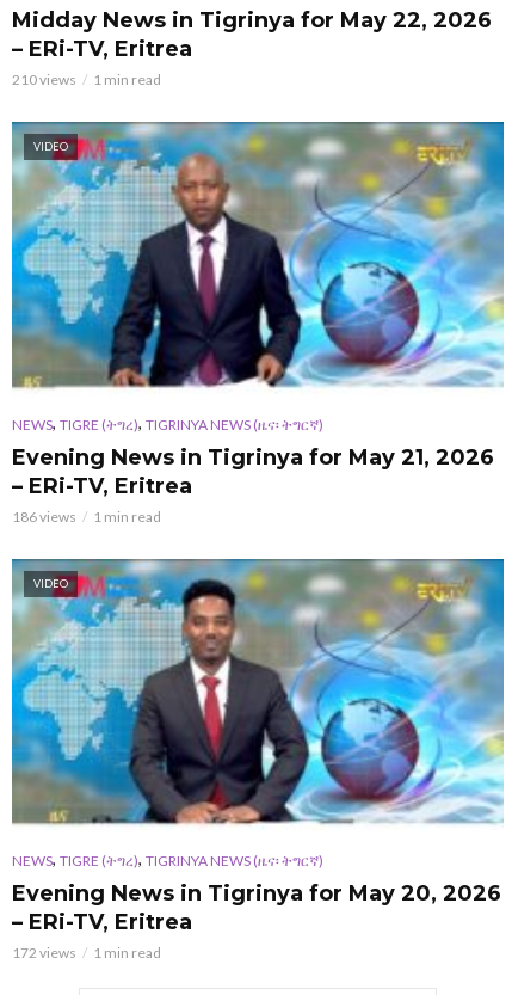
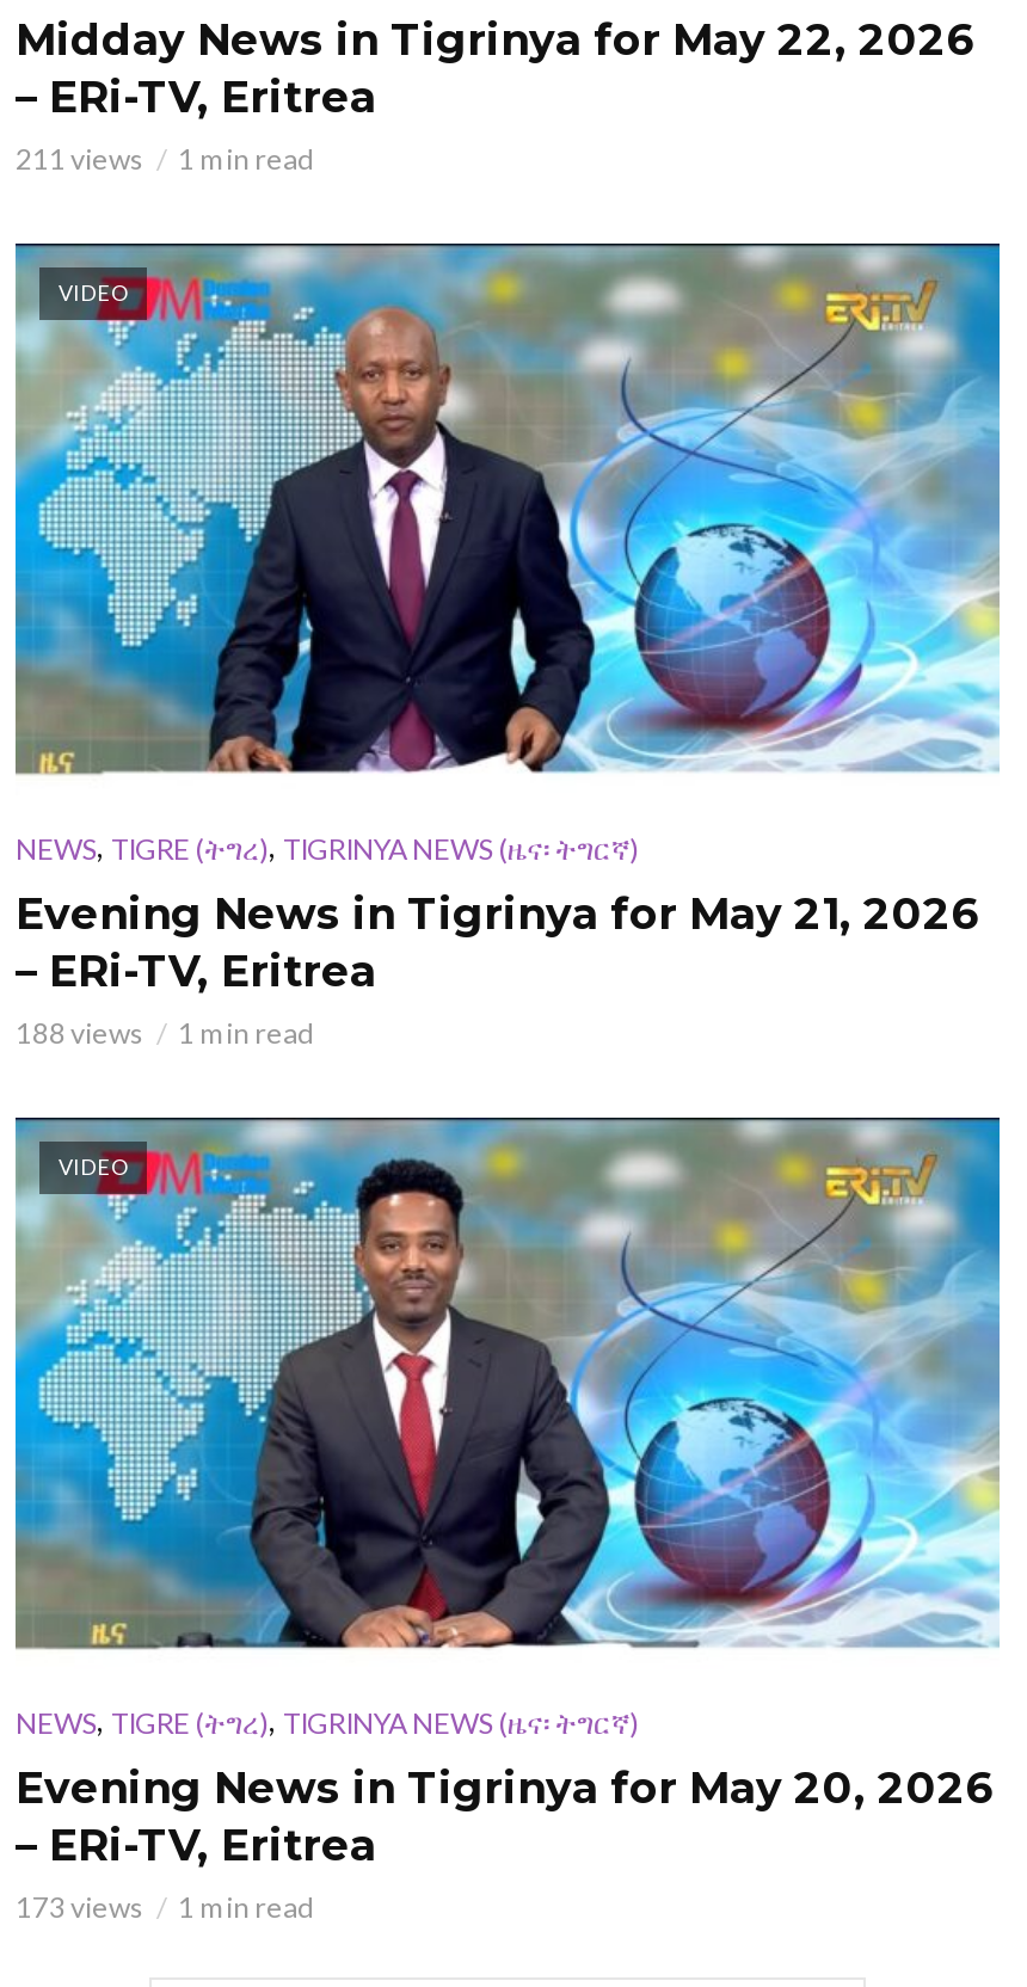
[12,71,161,89] 210 views 1 min read -> [16,140,314,176] 211 views 1 min read
[12,507,161,525] 186 views 1 min read -> [16,1014,314,1050] 188 views 1 min read
[12,944,161,961] 172 views 1 min read -> [16,1888,314,1924] 173 views 1 min read

